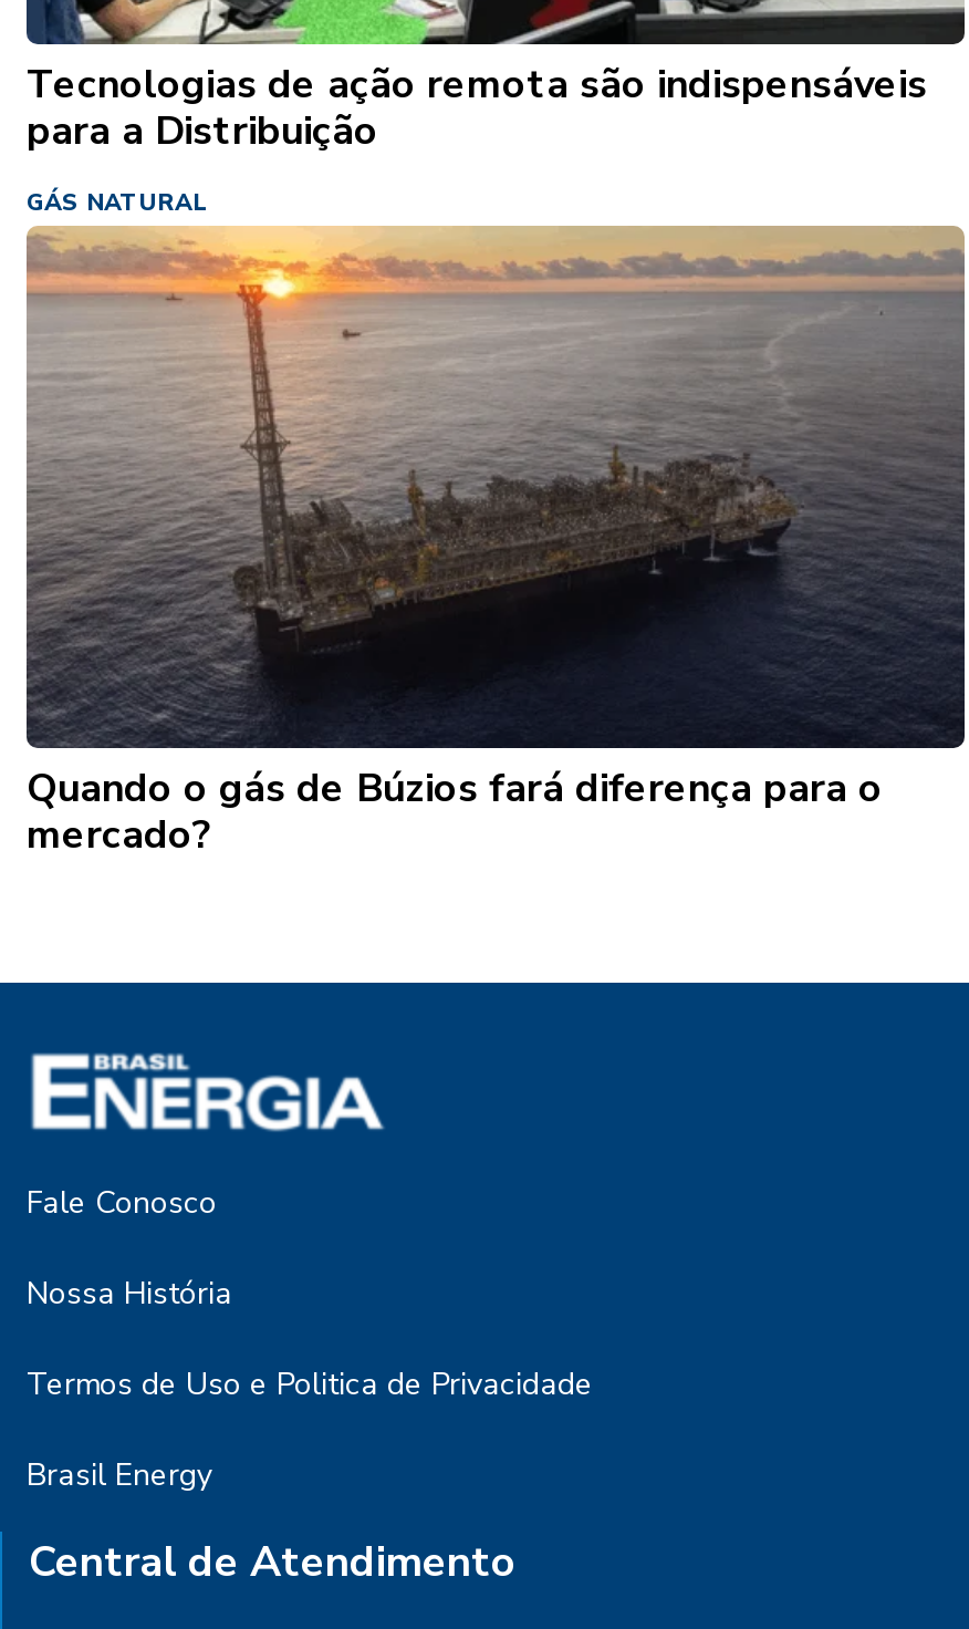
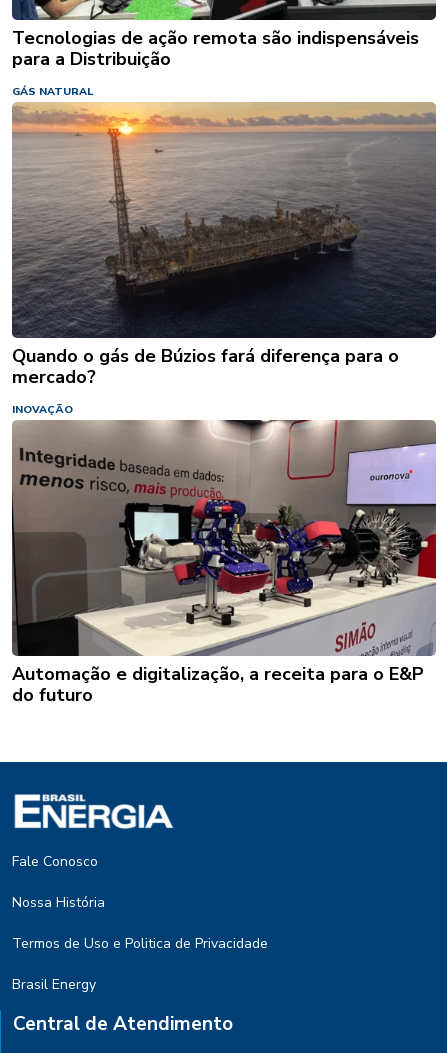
none -> [12,402,73,417] INOVAÇÃO
none -> [12,419,437,707] [image] | Automação e digitalização, a receita para o E&P | do futuro

